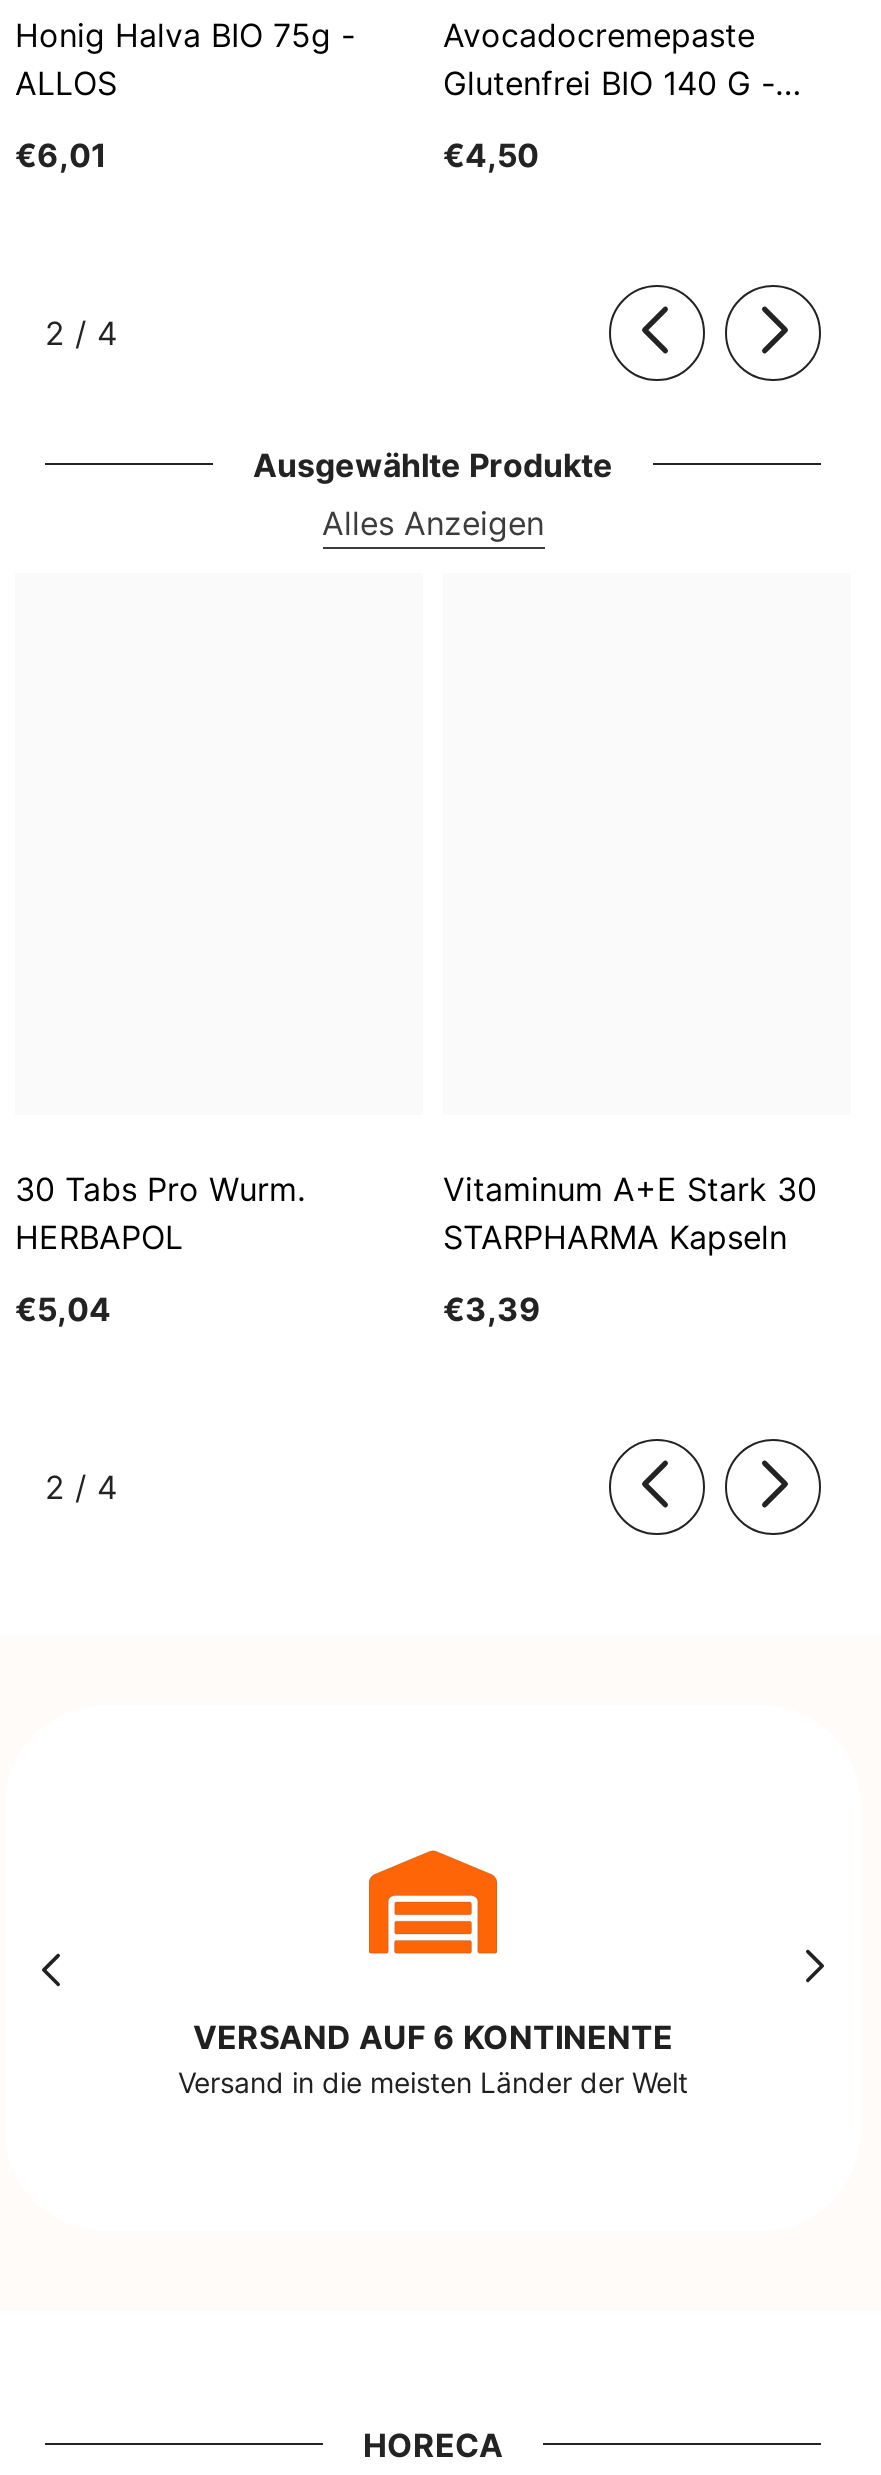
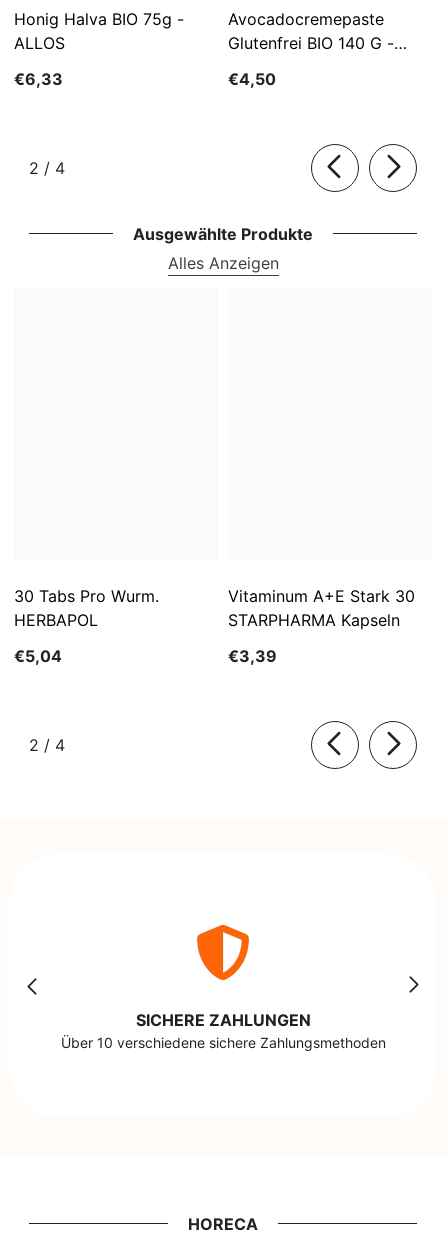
[15,135,107,175] €6,01 -> [14,69,63,89] €6,33
[178,1847,688,2100] [image] | VERSAND AUF 6 KONTINENTE | Versand in die meisten Länder der Welt -> [60,924,385,1051] [image] | SICHERE ZAHLUNGEN | Über 10 verschiedene sichere Zahlungsmethoden

